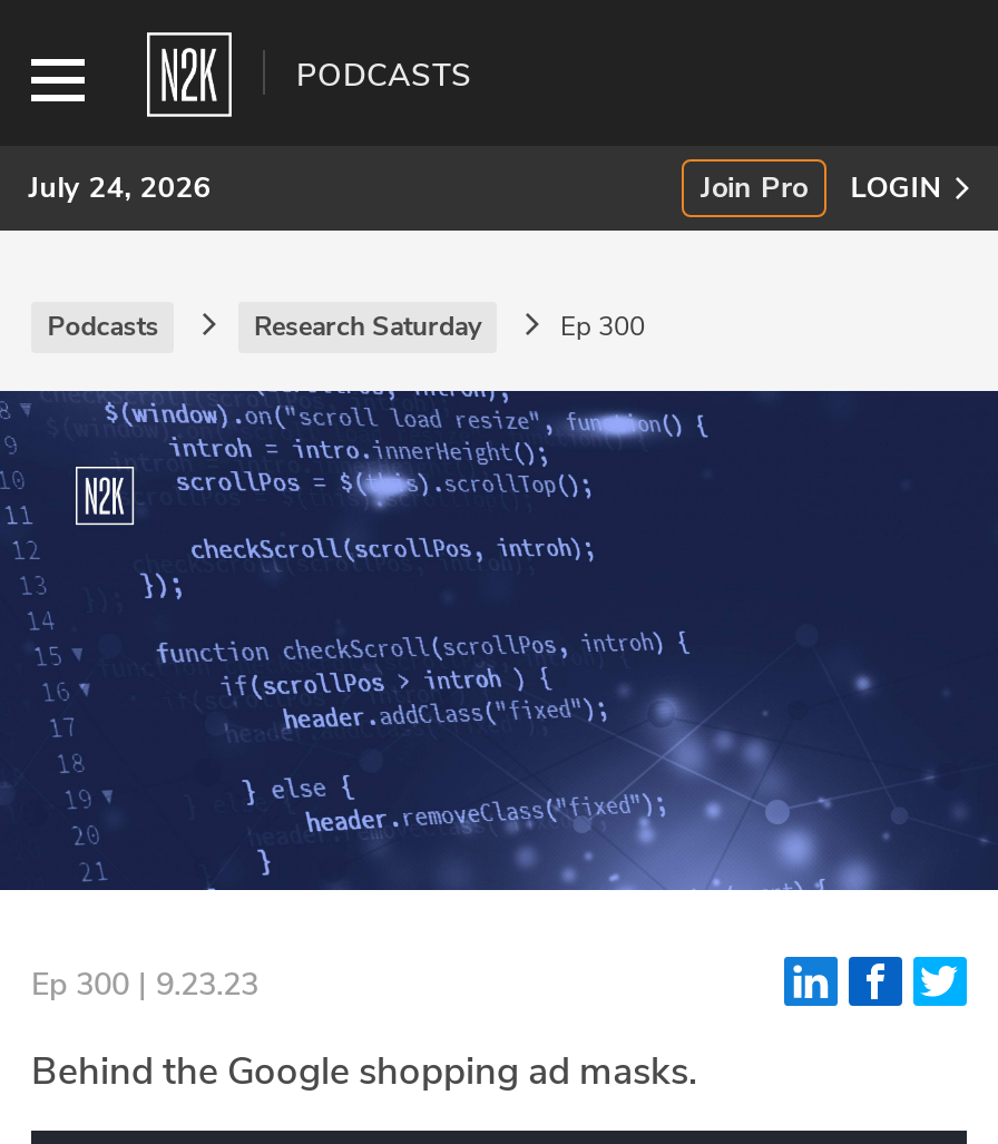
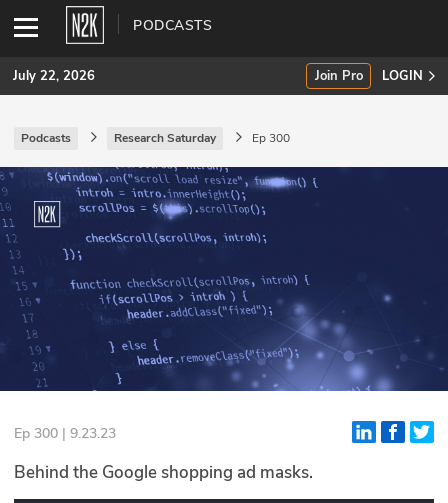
[29,167,211,207] July 24, 2026 -> [13,66,95,84] July 22, 2026

